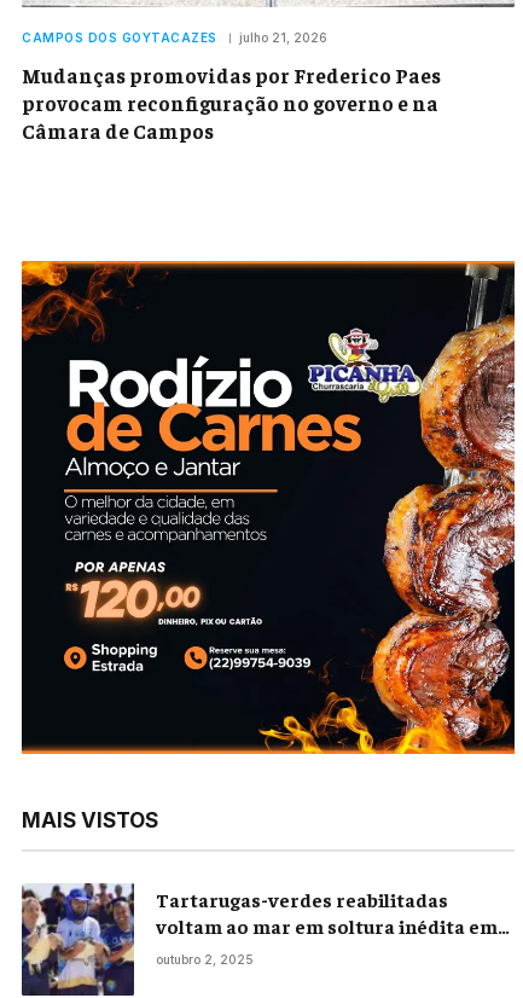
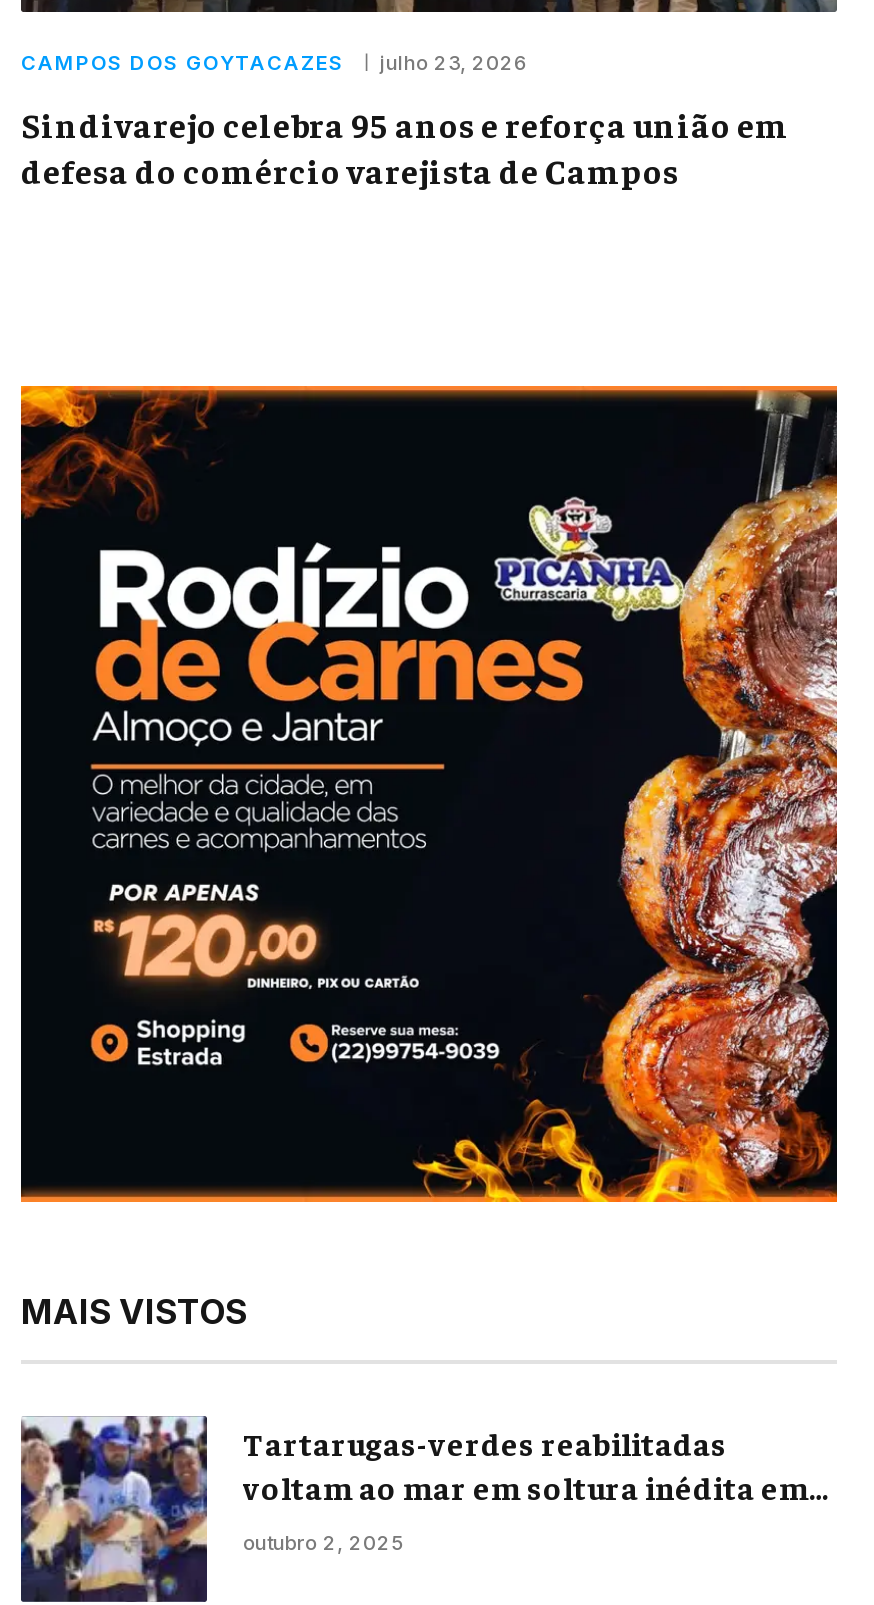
[22,30,327,45] CAMPOS DOS GOYTACAZES julho 21, 2026 -> [21,50,528,74] CAMPOS DOS GOYTACAZES julho 23, 2026
[22,62,441,144] Mudanças promovidas por Frederico Paes | provocam reconfiguração no governo e na | Câmara de Campos -> [21,102,789,192] Sindivarejo celebra 95 anos e reforça união em | defesa do comércio varejista de Campos

